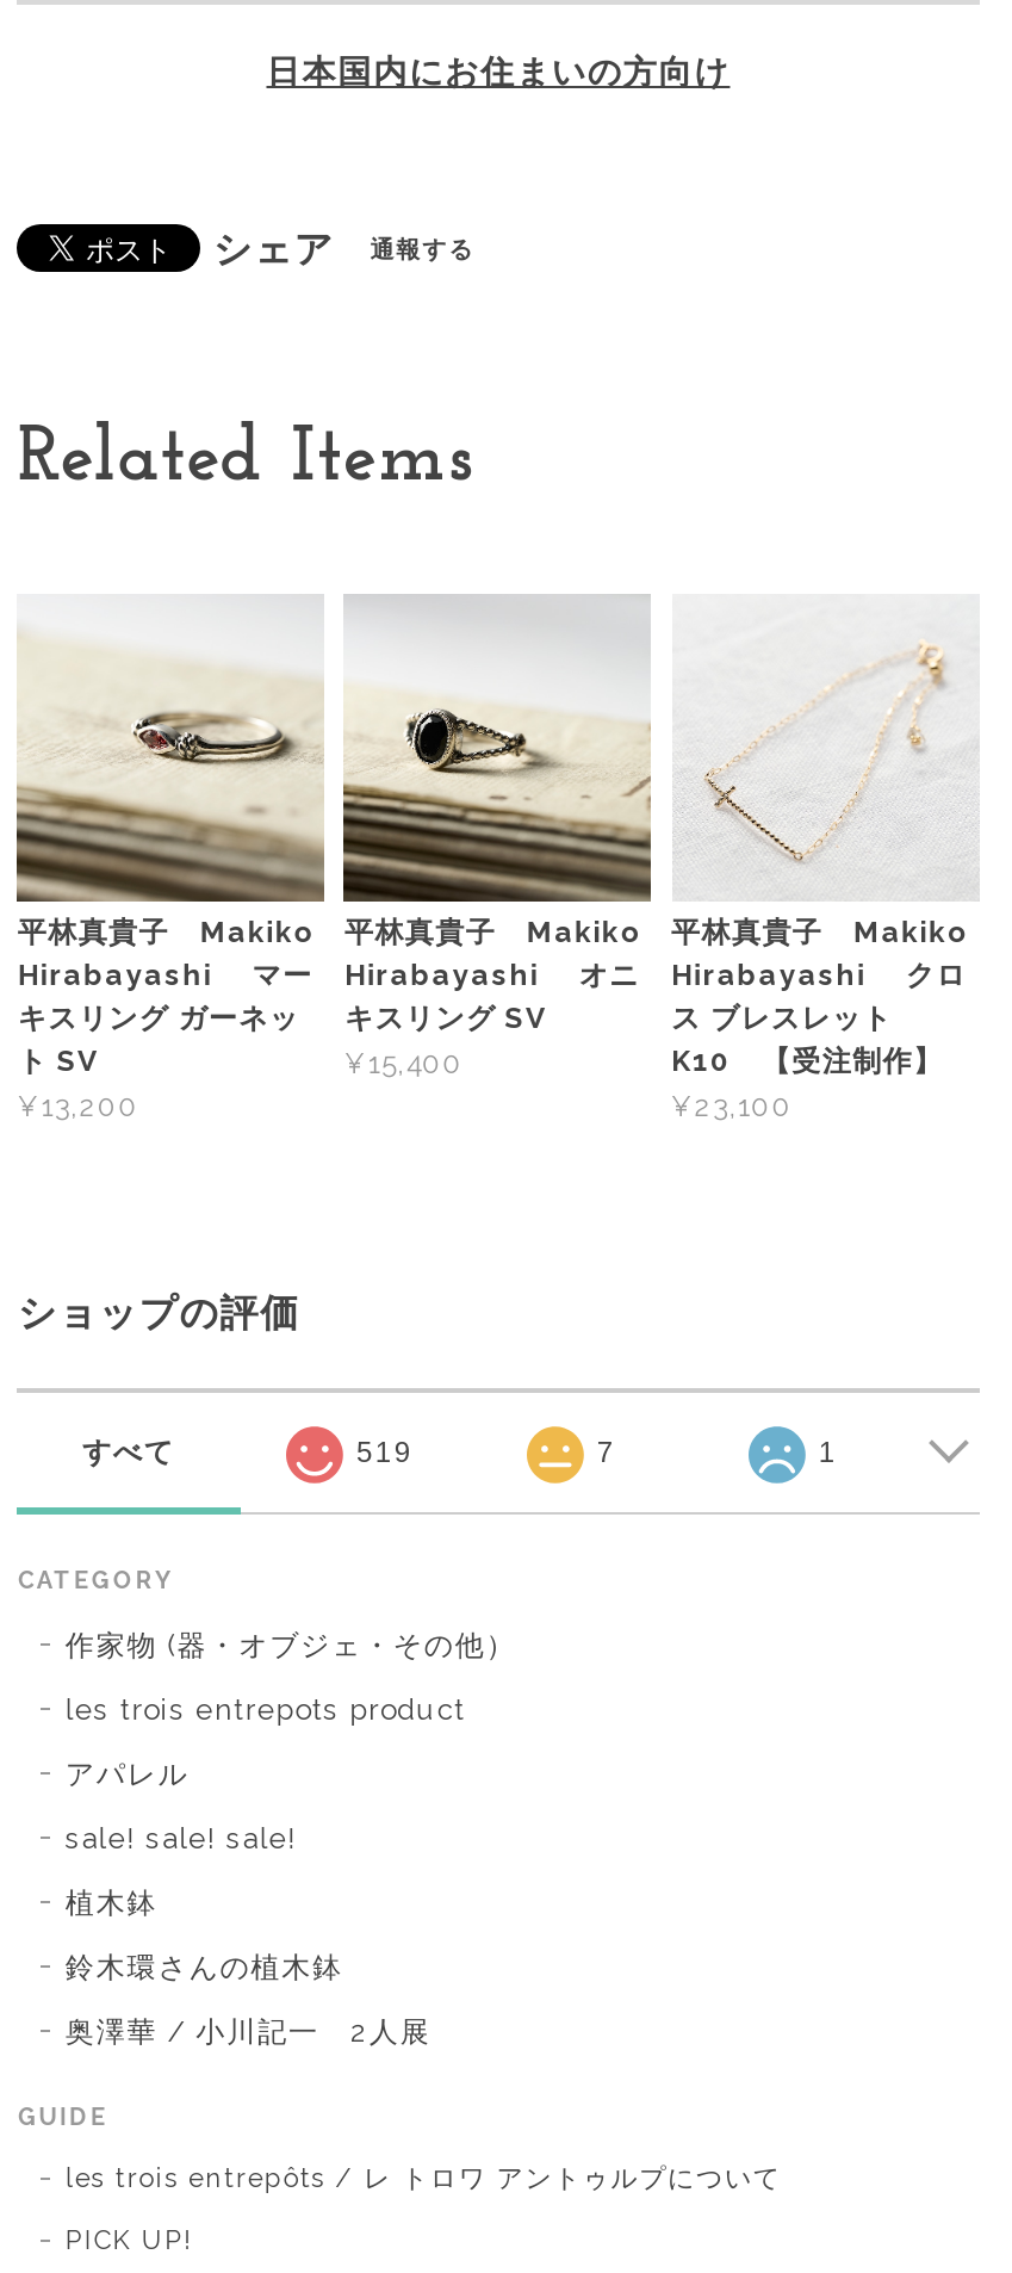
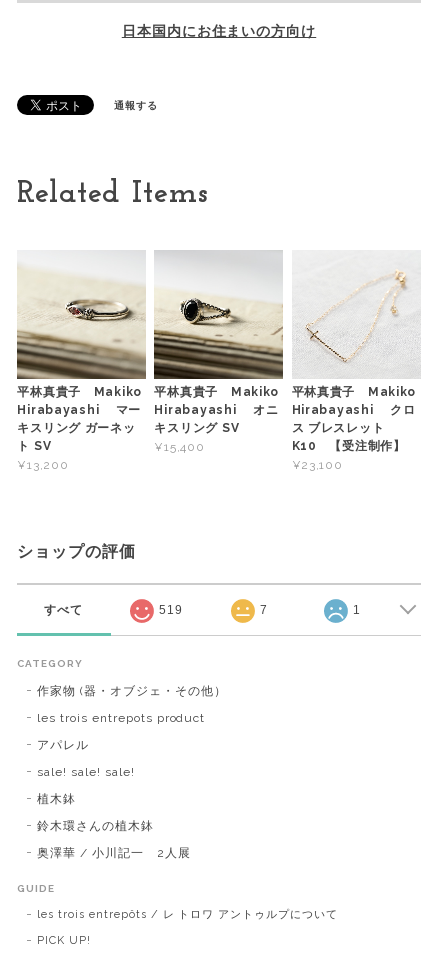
[213,227,334,272] シェア -> none

